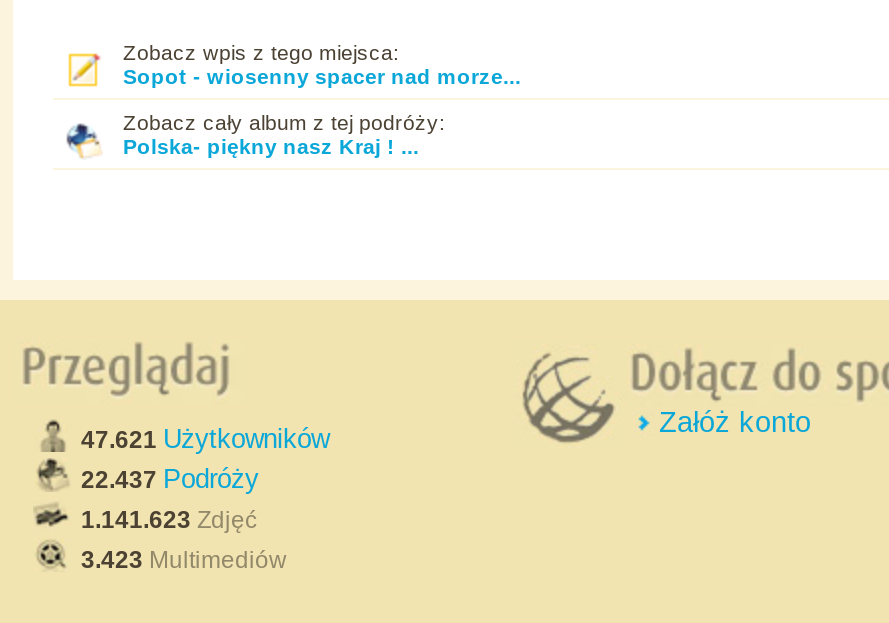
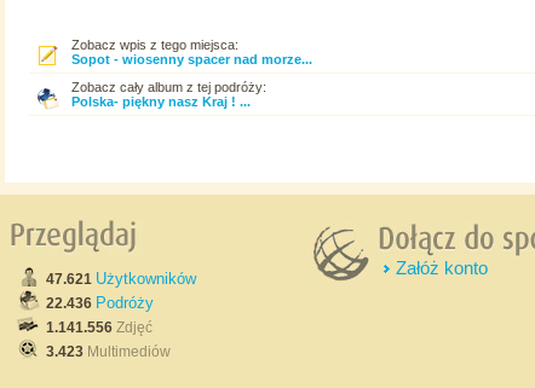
[81,464,259,494] 22.437 Podróży -> [46,294,154,312] 22.436 Podróży
[81,506,257,534] 1.141.623 Zdjęć -> [46,319,153,336] 1.141.556 Zdjęć

